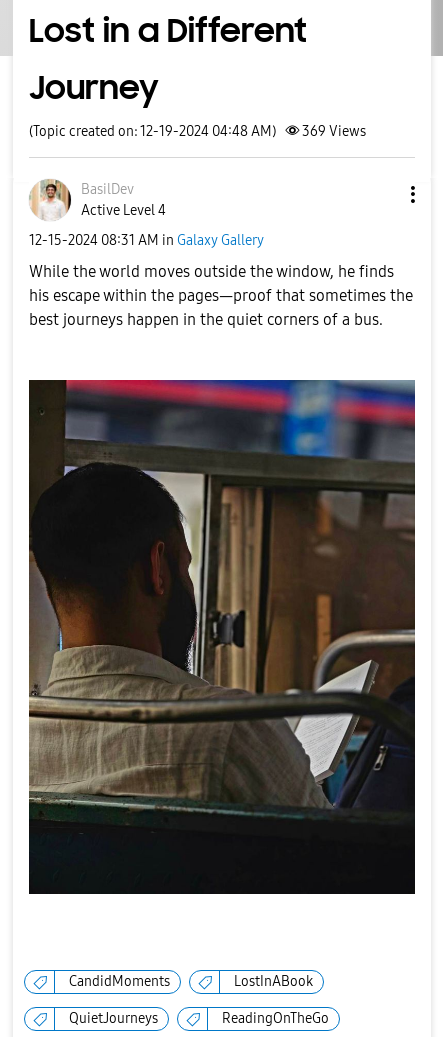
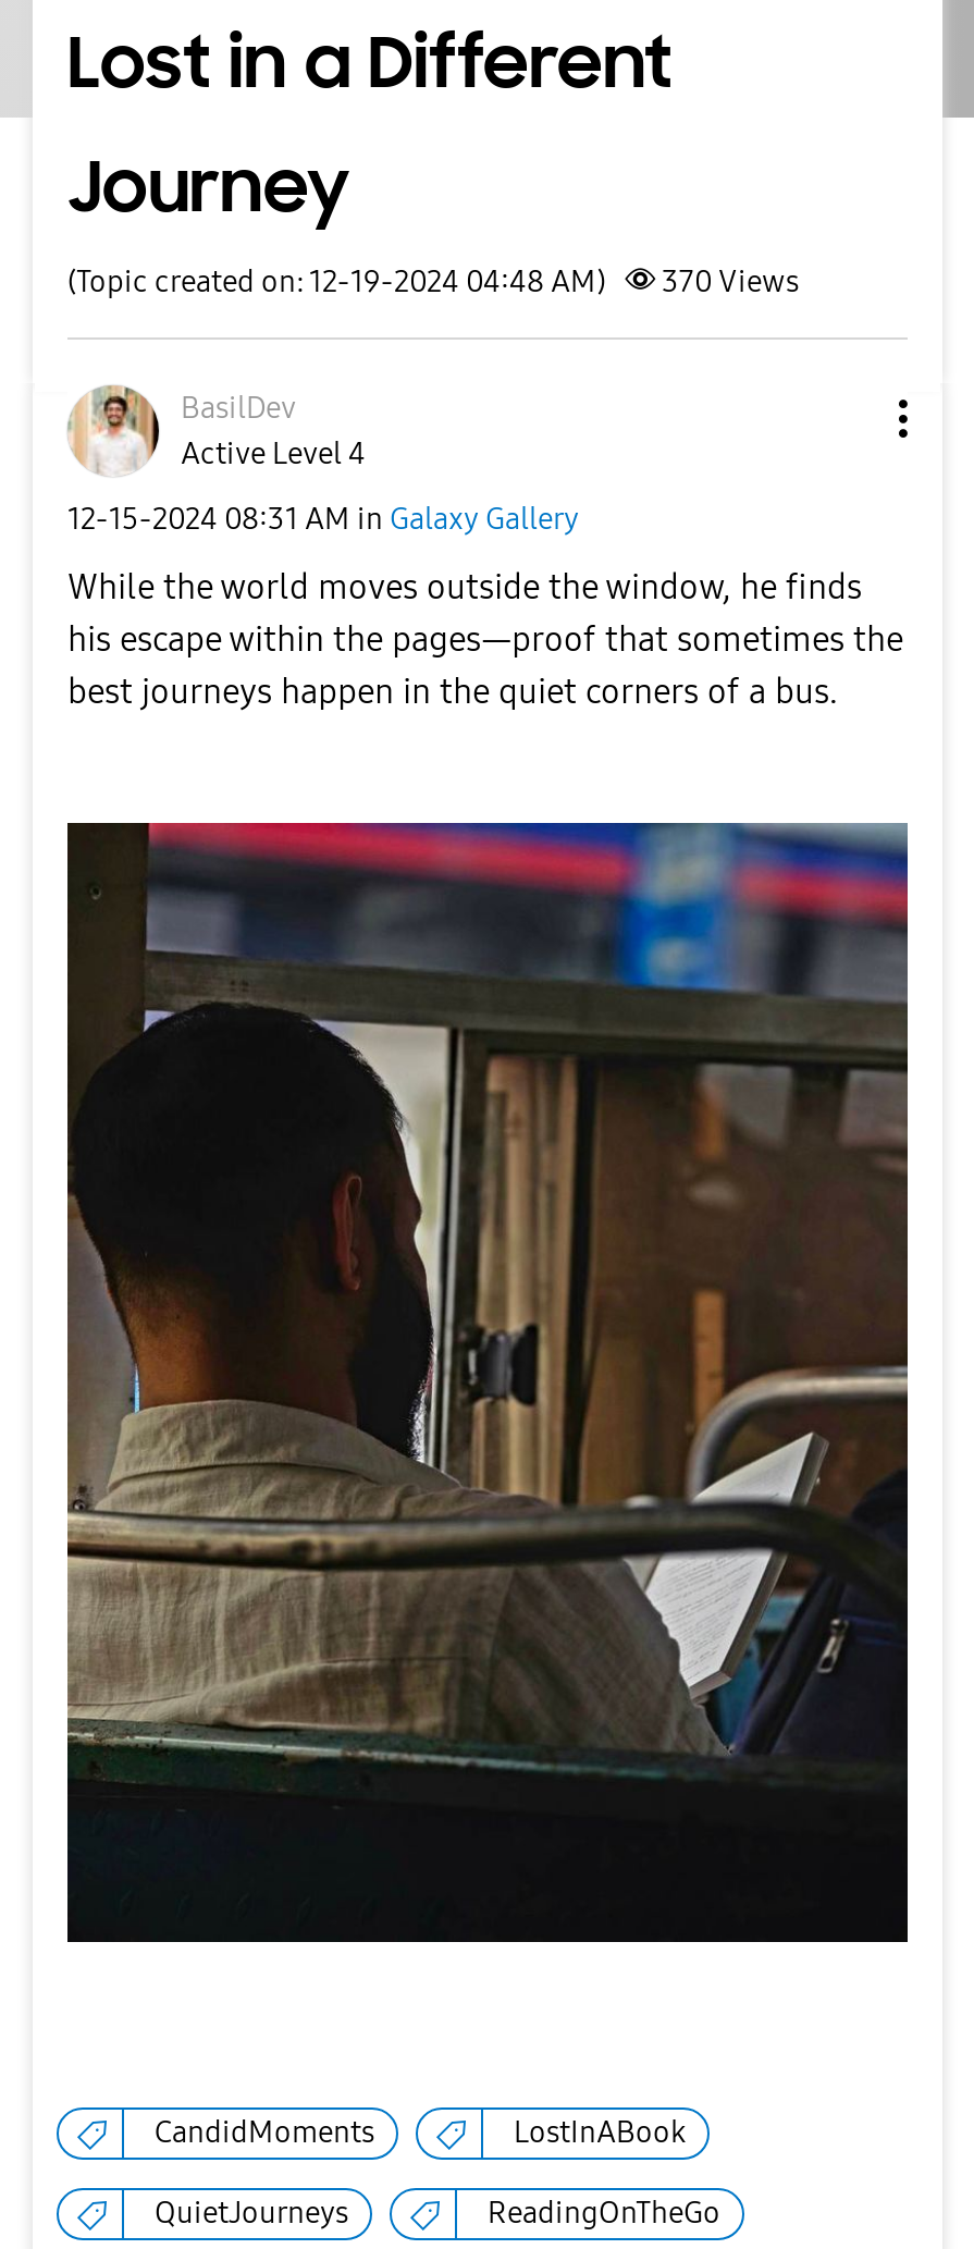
[29,123,366,140] (Topic created on: 12-19-2024 04:48 AM) 369 Views -> [67,263,799,300] (Topic created on: 12-19-2024 04:48 AM) 370 Views

